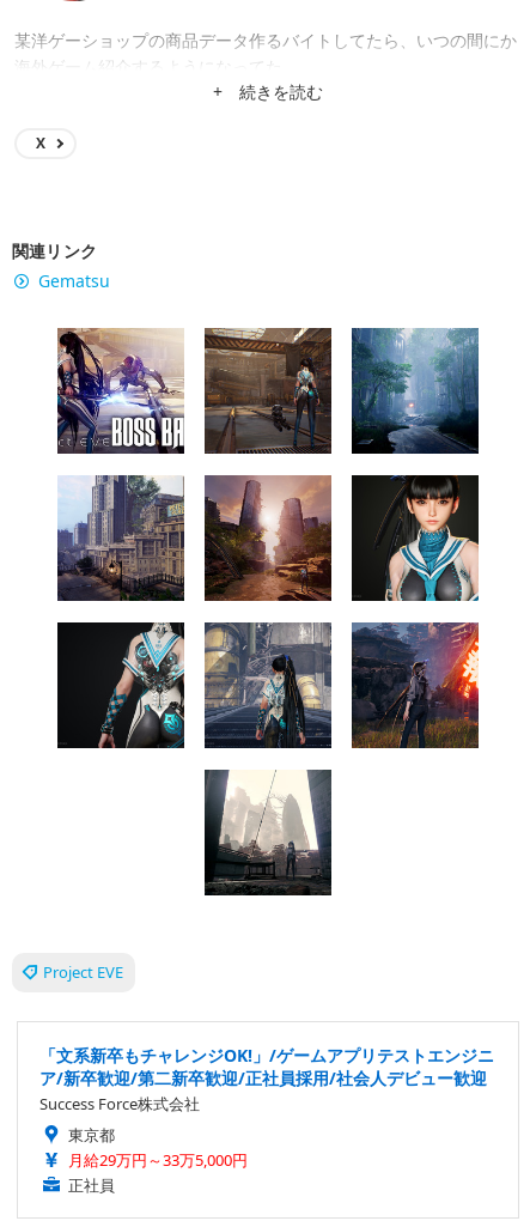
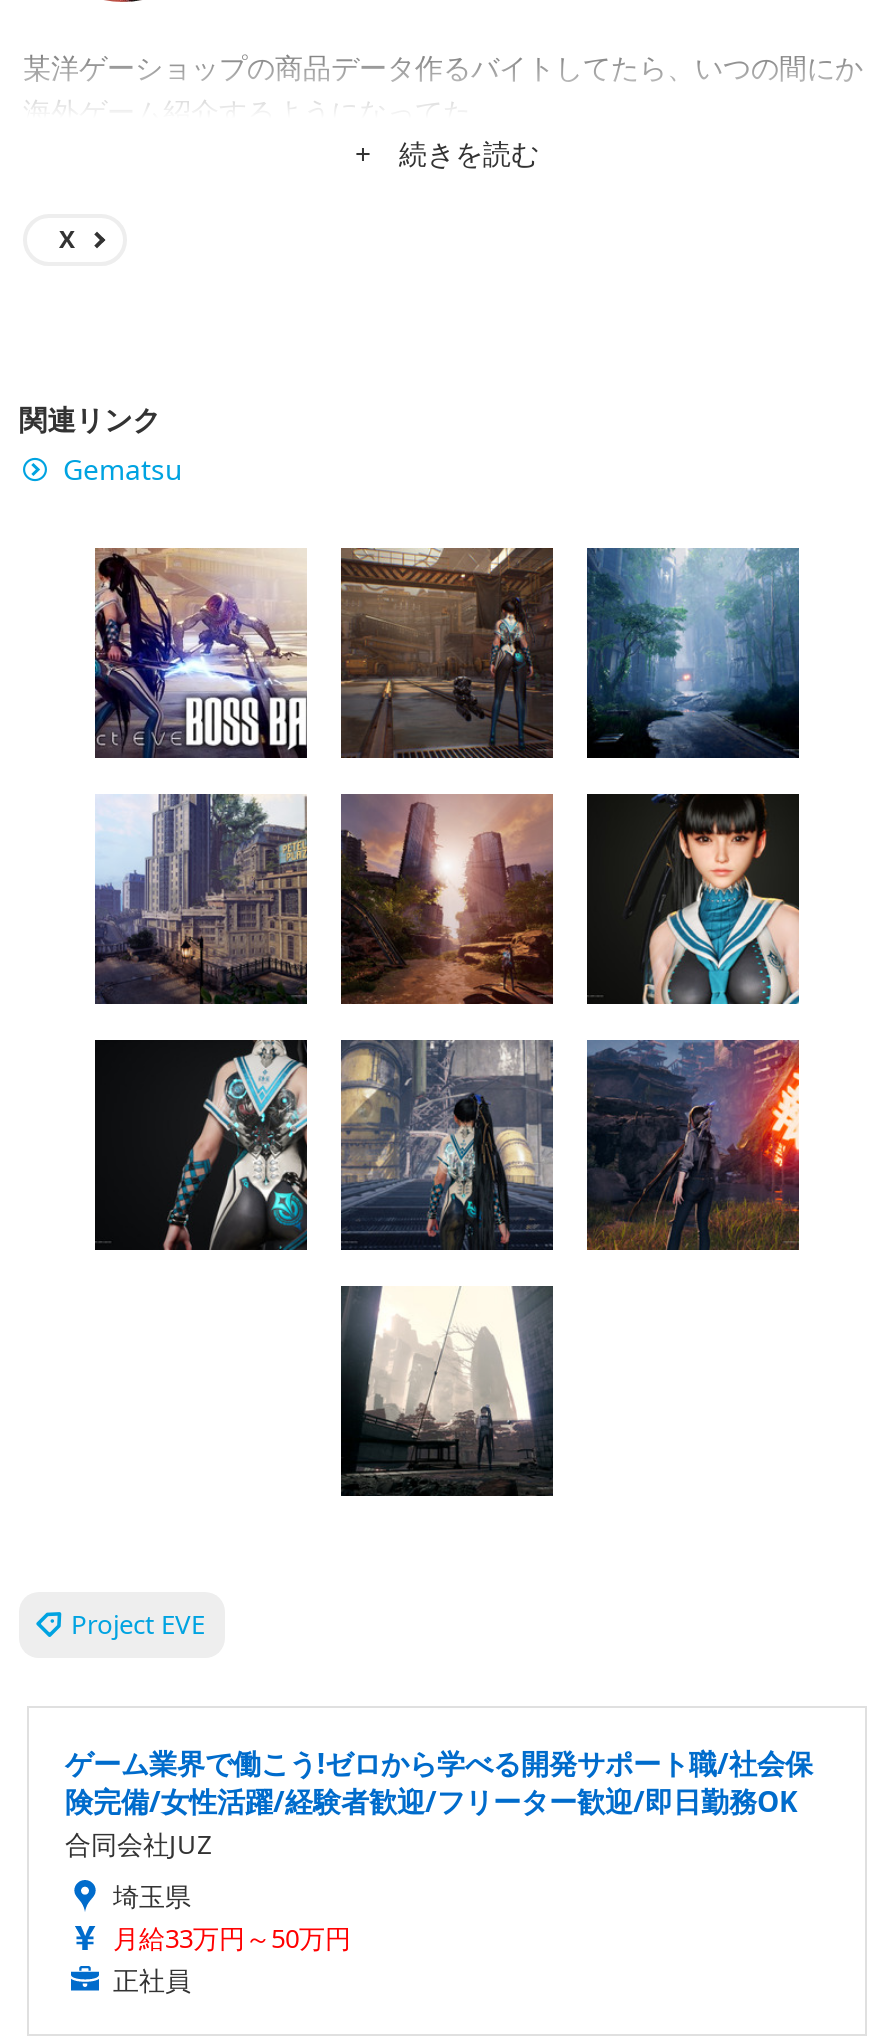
[39,1043,494,1170] 「文系新卒もチャレンジOK!」/ゲームアプリテストエンジニ | ア/新卒歓迎/第二新卒歓迎/正社員採用/社会人デビュー歓迎 | Success Force株式会社 | 東京都 | 月給29万円～33万5,000円 -> [65,1743,813,1955] ゲーム業界で働こう!ゼロから学べる開発サポート職/社会保 | 険完備/女性活躍/経験者歓迎/フリーター歓迎/即日勤務OK | 合同会社JUZ | 埼玉県 | 月給33万円～50万円

